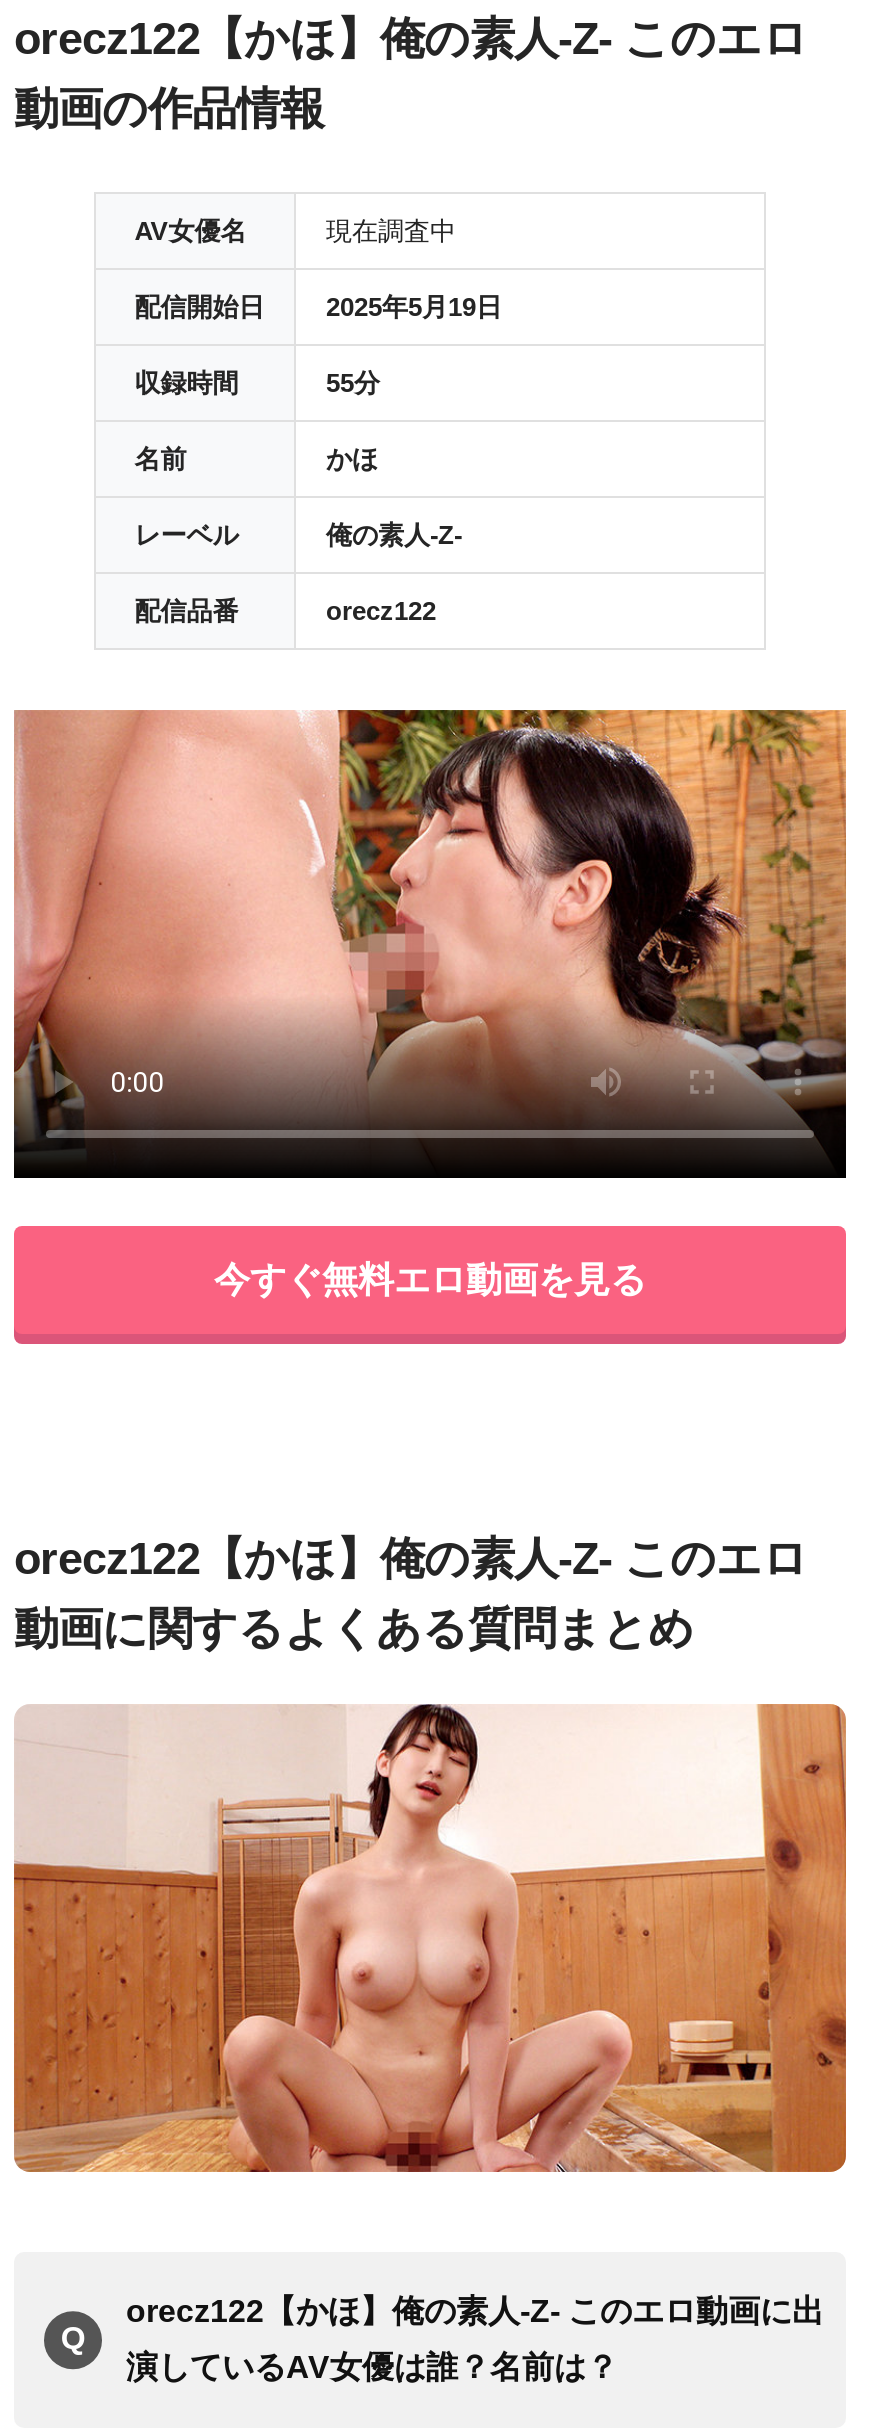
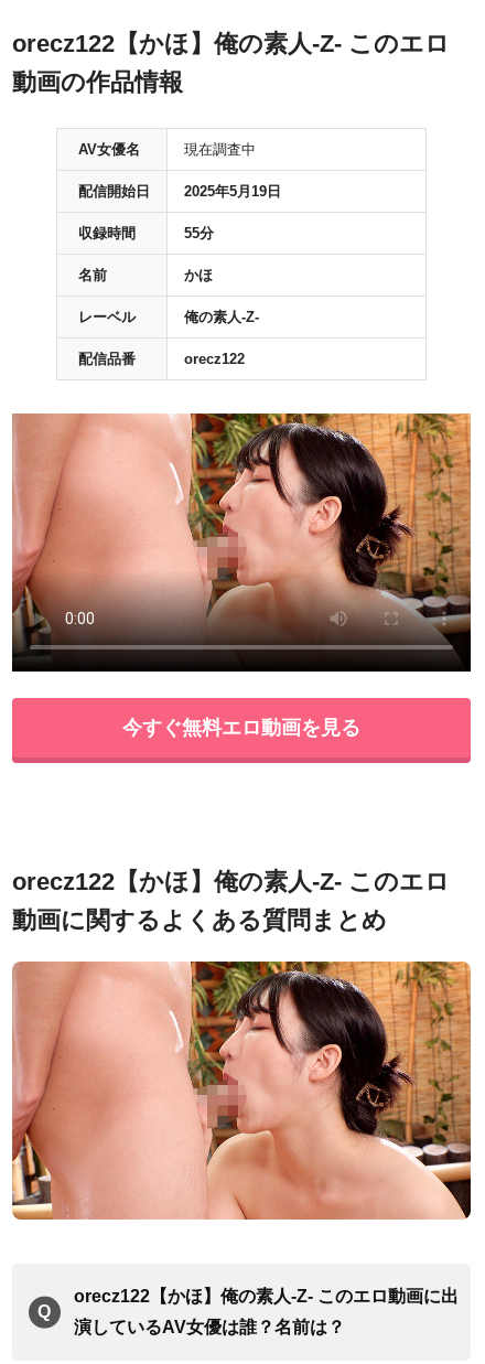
[14,1702,848,2174] [image] -> [12,960,472,1220] [image]

